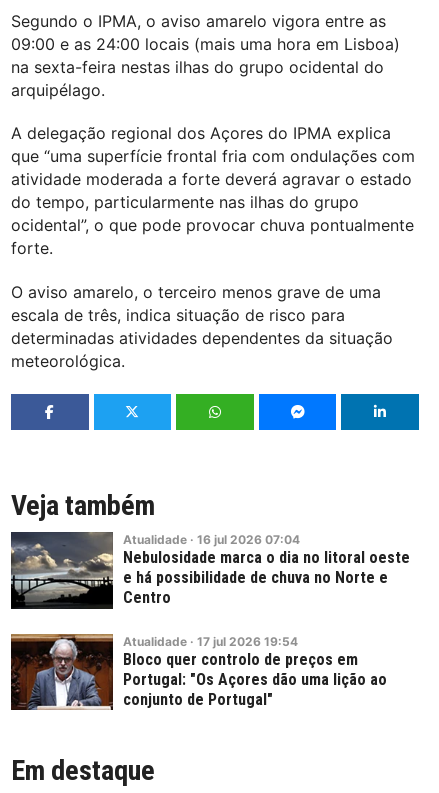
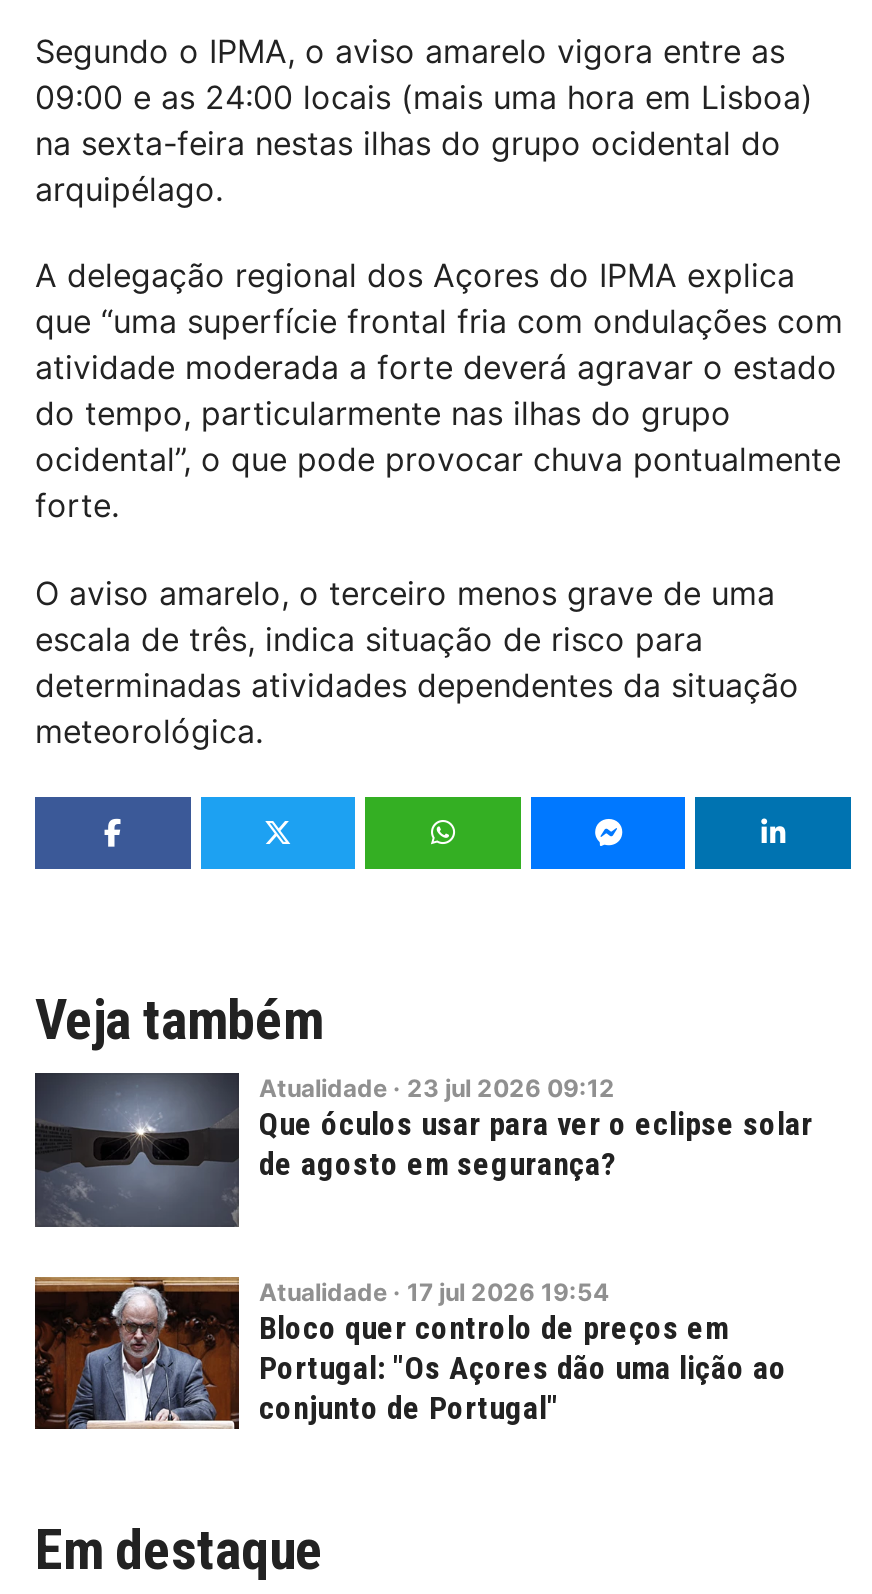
[11,532,410,608] [image] | Atualidade · 16 jul 2026 07:04 | Nebulosidade marca o dia no litoral oeste | e há possibilidade de chuva no Norte e | Centro -> [35,1073,813,1227] [image] | Atualidade · 23 jul 2026 09:12 | Que óculos usar para ver o eclipse solar | de agosto em segurança?

